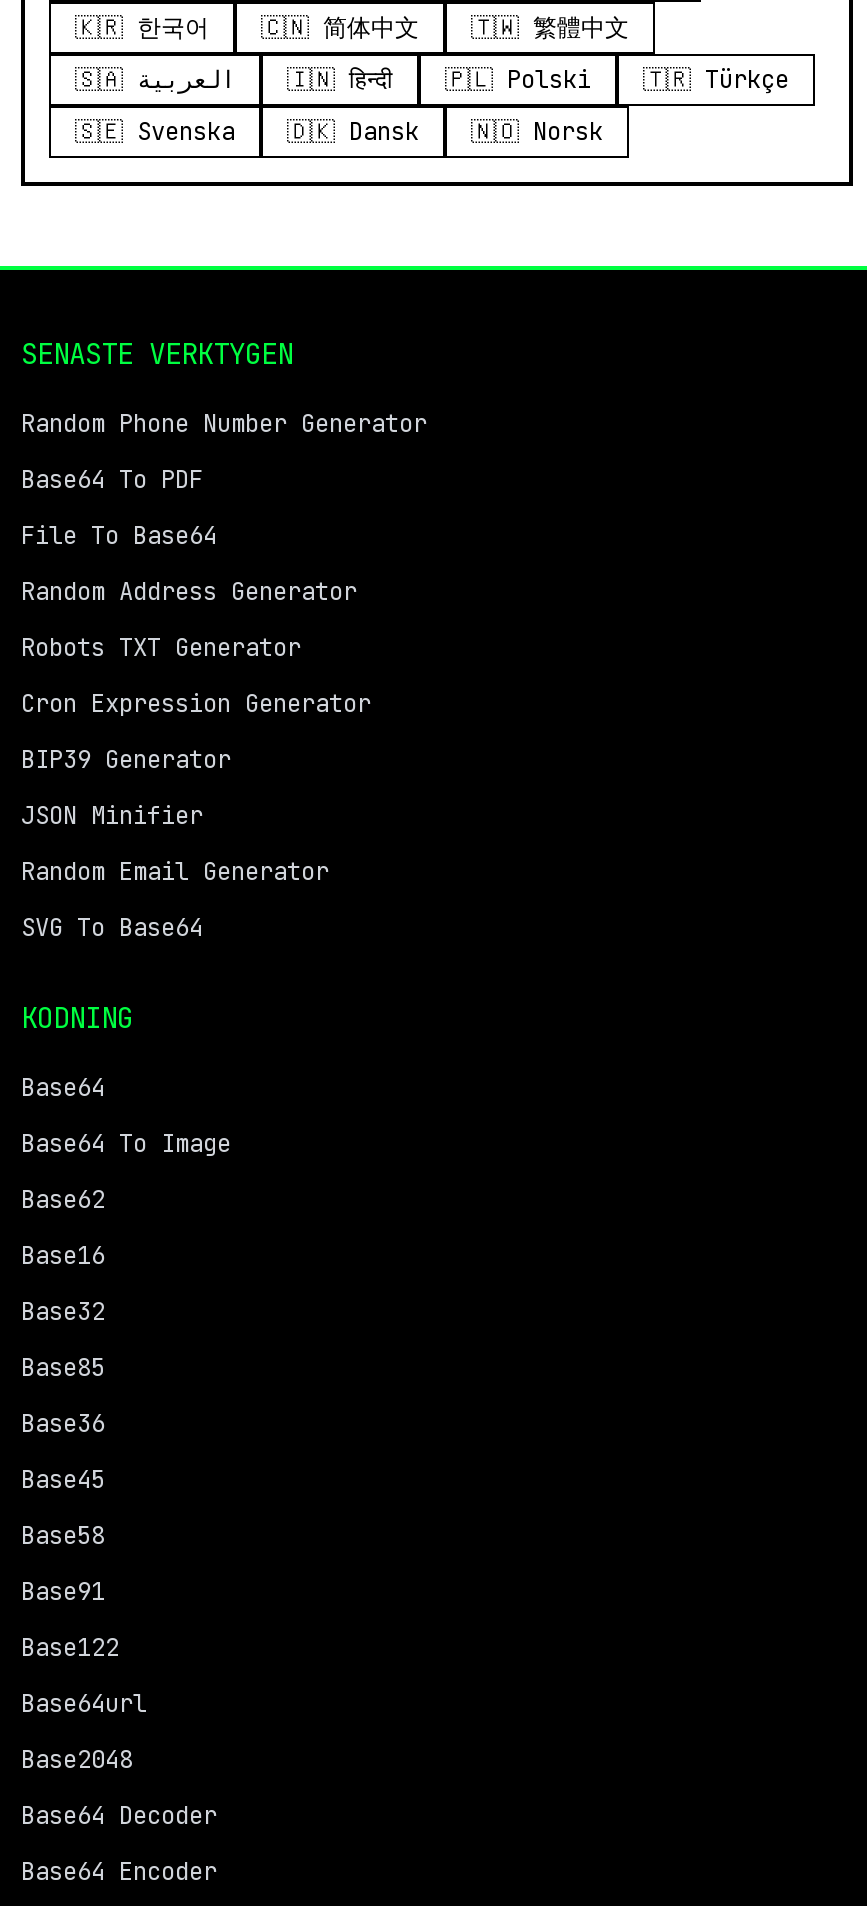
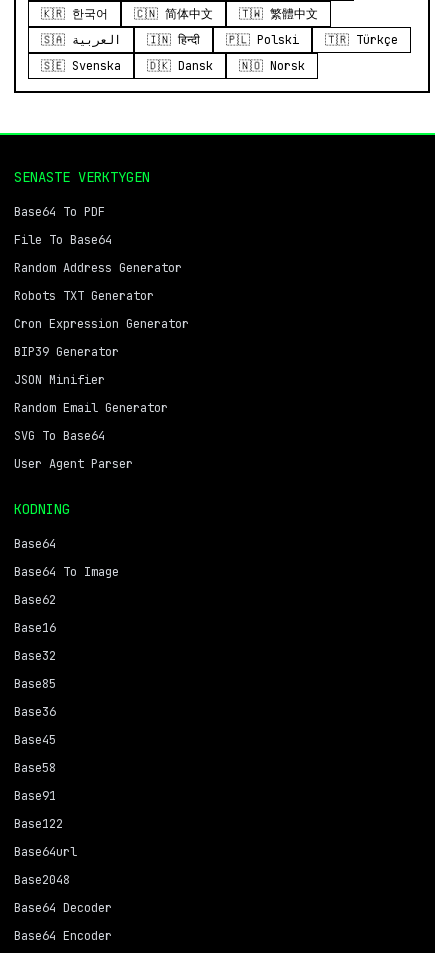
[21,408,427,440] Random Phone Number Generator -> none
moved [21,464,371,944] -> [14,204,189,444]: Base64 To PDF | File To Base64 | Random Address Generator | ... | Random Email Generator | SVG To Base64
none -> [14,456,133,472] User Agent Parser

